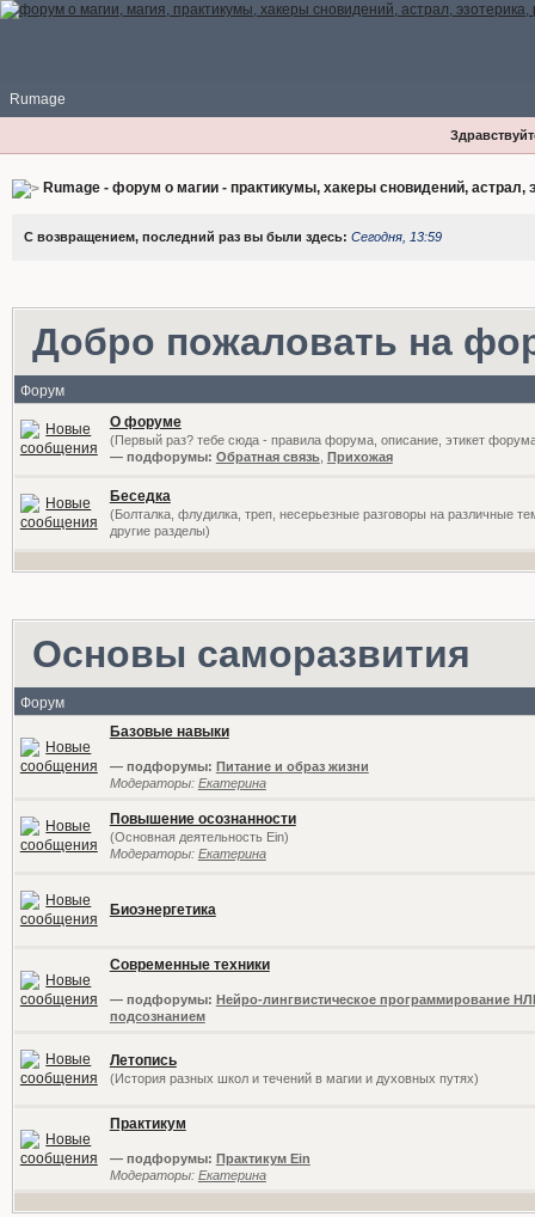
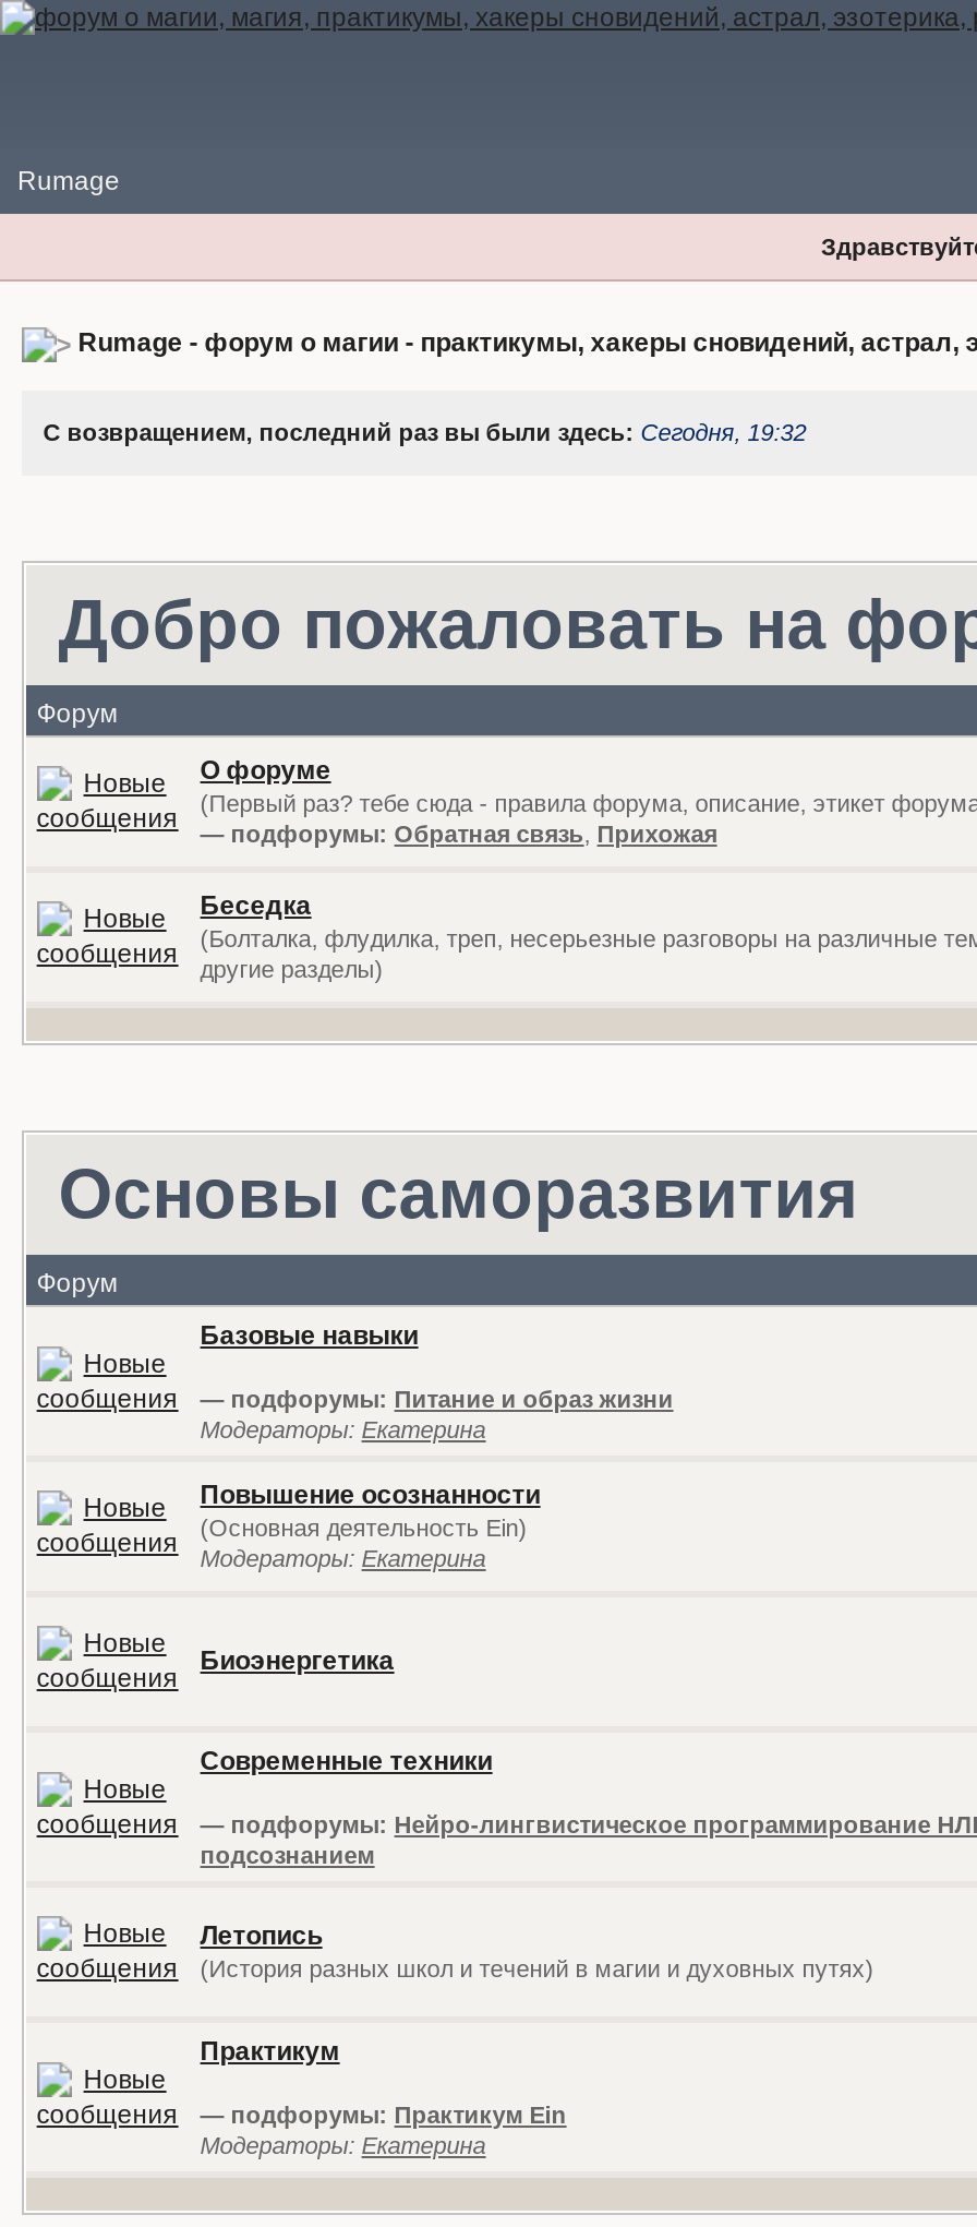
[24,229,442,244] С возвращением, последний раз вы были здесь: Сегодня, 13:59 -> [43,419,806,445] С возвращением, последний раз вы были здесь: Сегодня, 19:32

